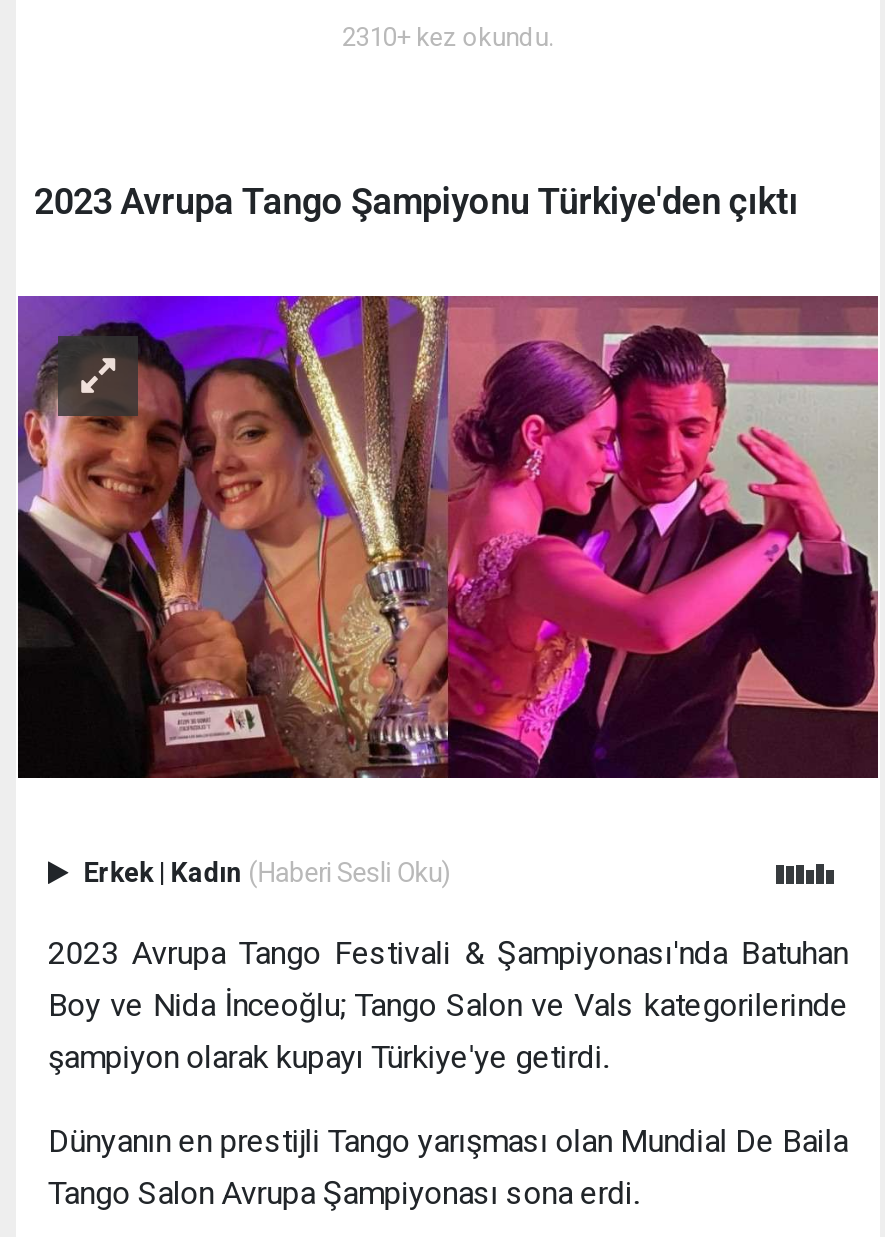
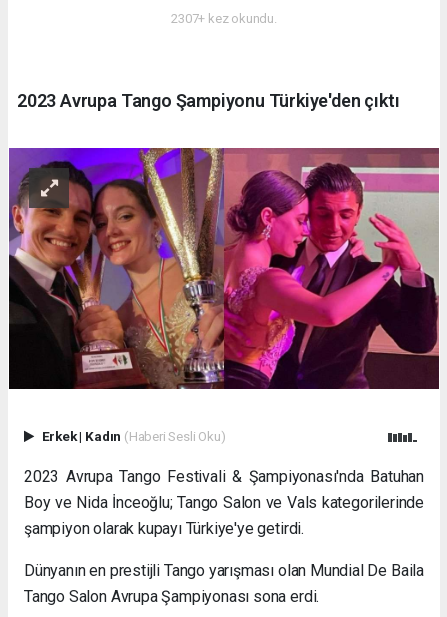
[342,21,554,51] 2310+ kez okundu. -> [171,10,277,25] 2307+ kez okundu.

